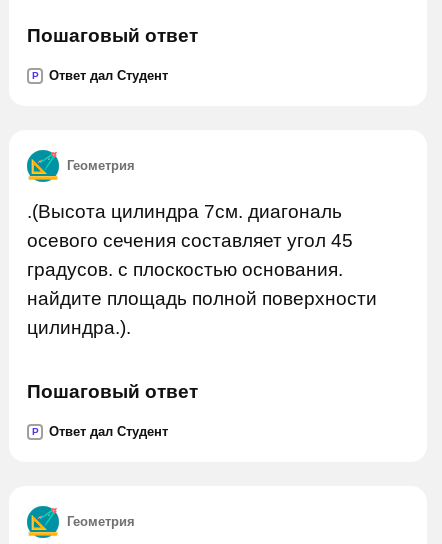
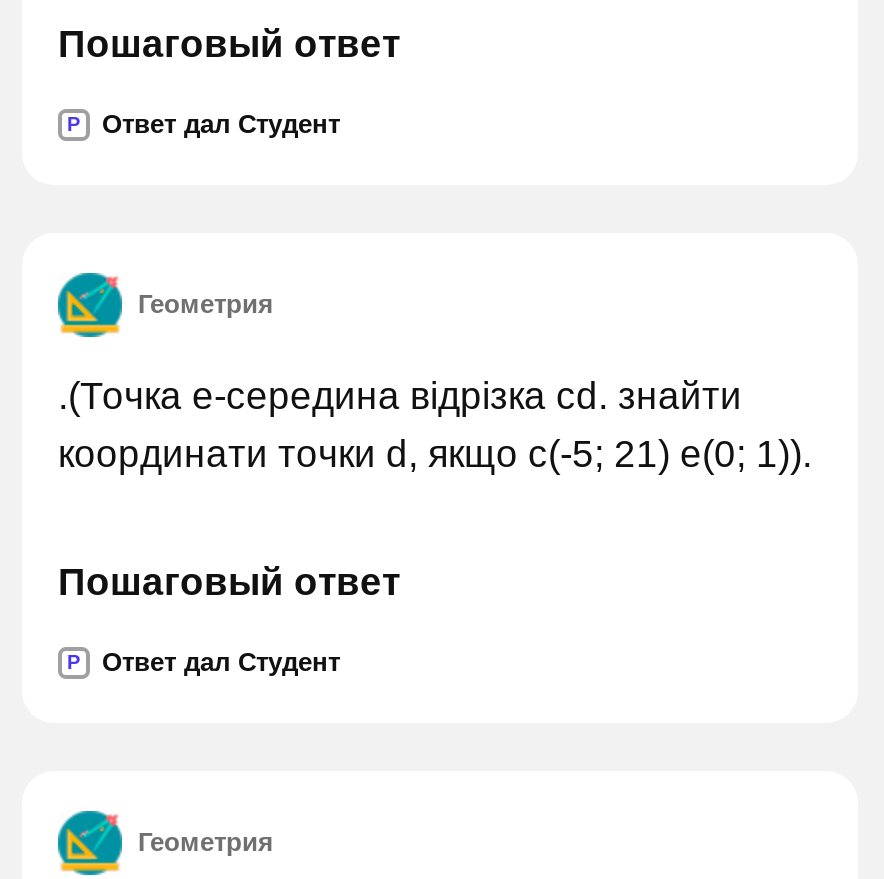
[27,201,377,338] .(Высота цилиндра 7см. диагональ | осевого сечения составляет угол 45 | градусов. с плоскостью основания. | найдите площадь полной поверхности | цилиндра.). -> [58,375,812,475] .(Точка е-середина відрізка cd. знайти | координати точки d, якщо с(-5; 21) е(0; 1)).

